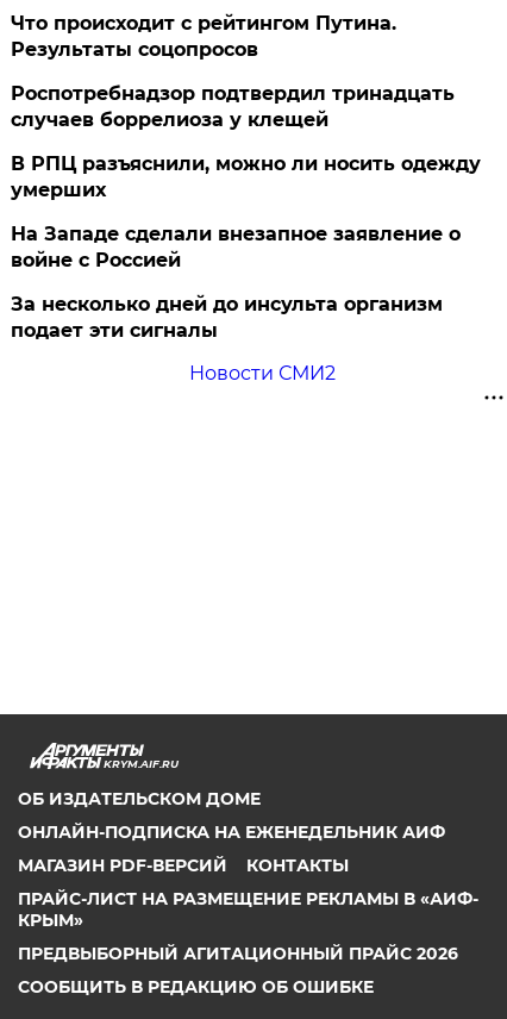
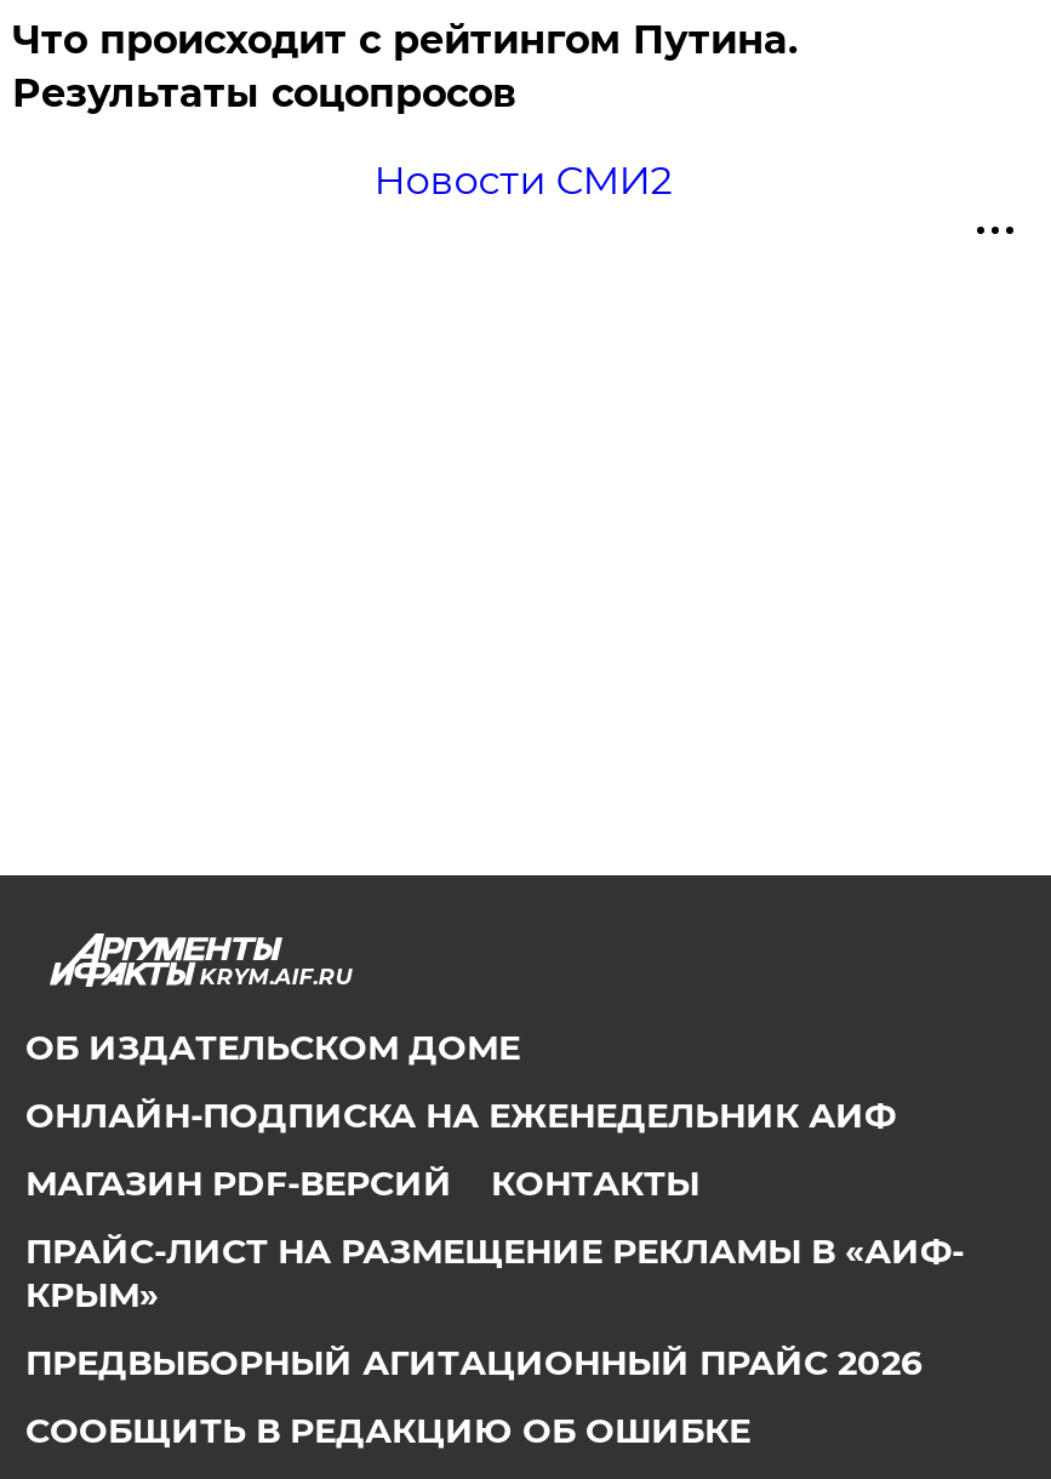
[11,82,481,342] Роспотребнадзор подтвердил тринадцать | случаев боррелиоза у клещей | В РПЦ разъяснили, можно ли носить одежду | умерших | На Западе сделали внезапное заявление о | войне с Россией | За несколько дней до инсульта организм | подает эти сигналы -> none

